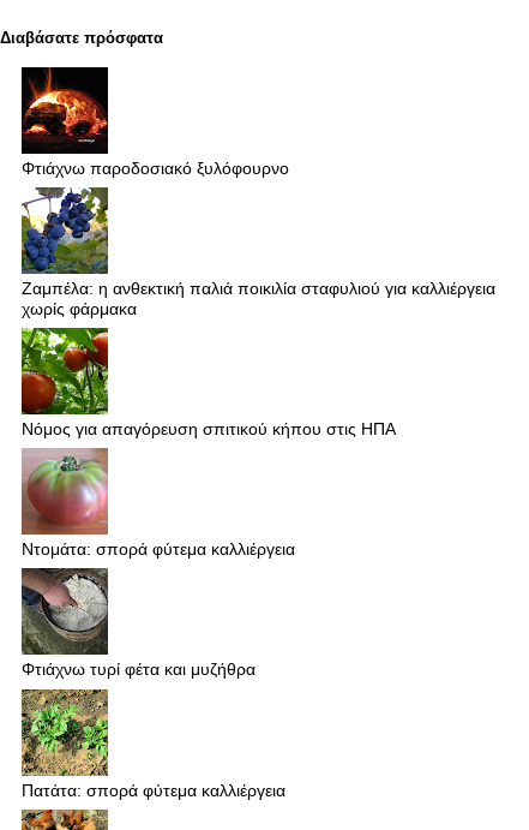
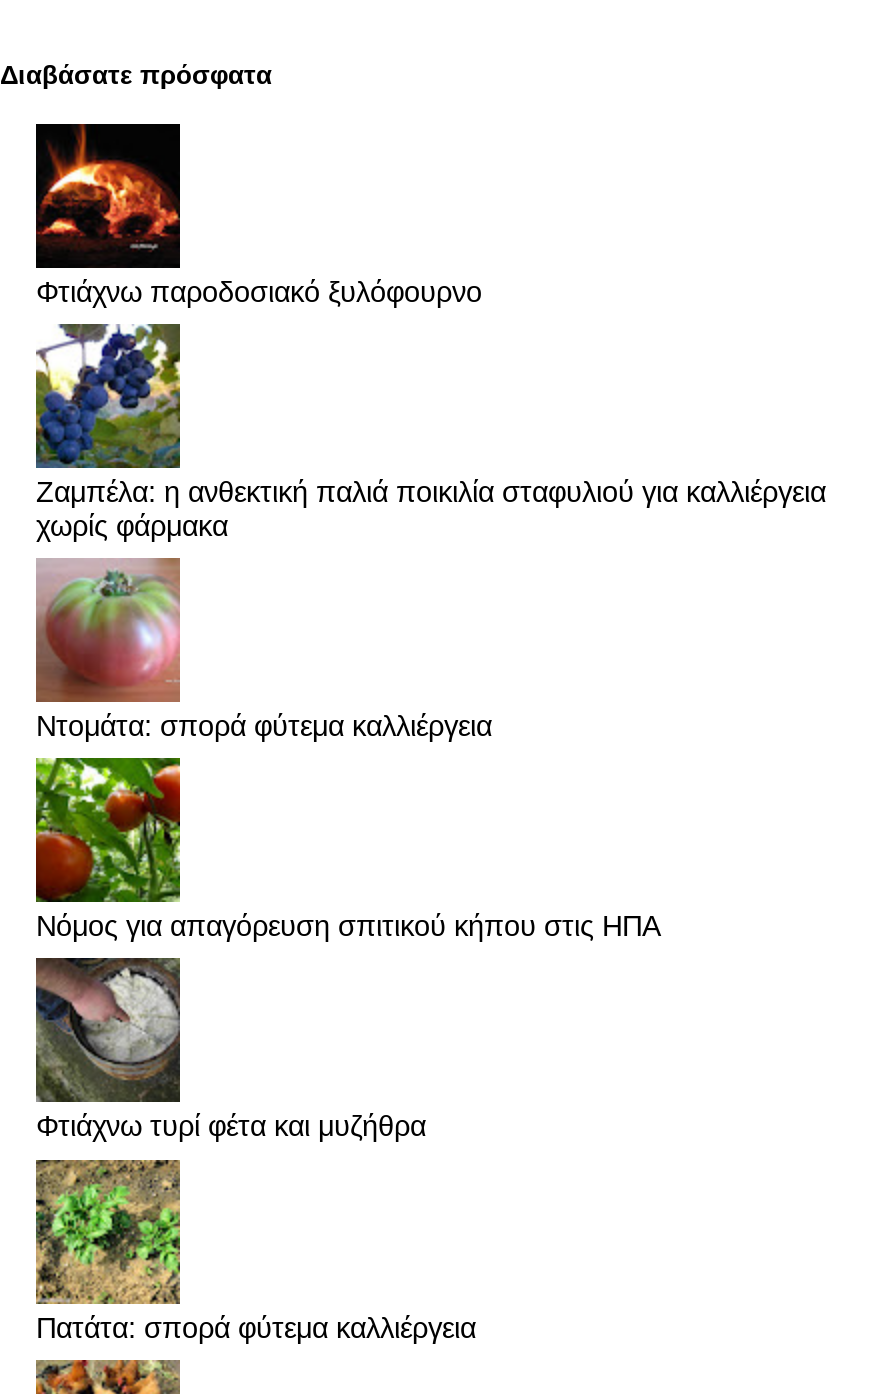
moved [19,323,396,438] -> [32,750,660,942]: [image] | Νόμος για απαγόρευση σπιτικού κήπου στις ΗΠΑ
moved [22,448,295,559] -> [36,556,492,742]: [image] | Ντομάτα: σπορά φύτεμα καλλιέργεια

